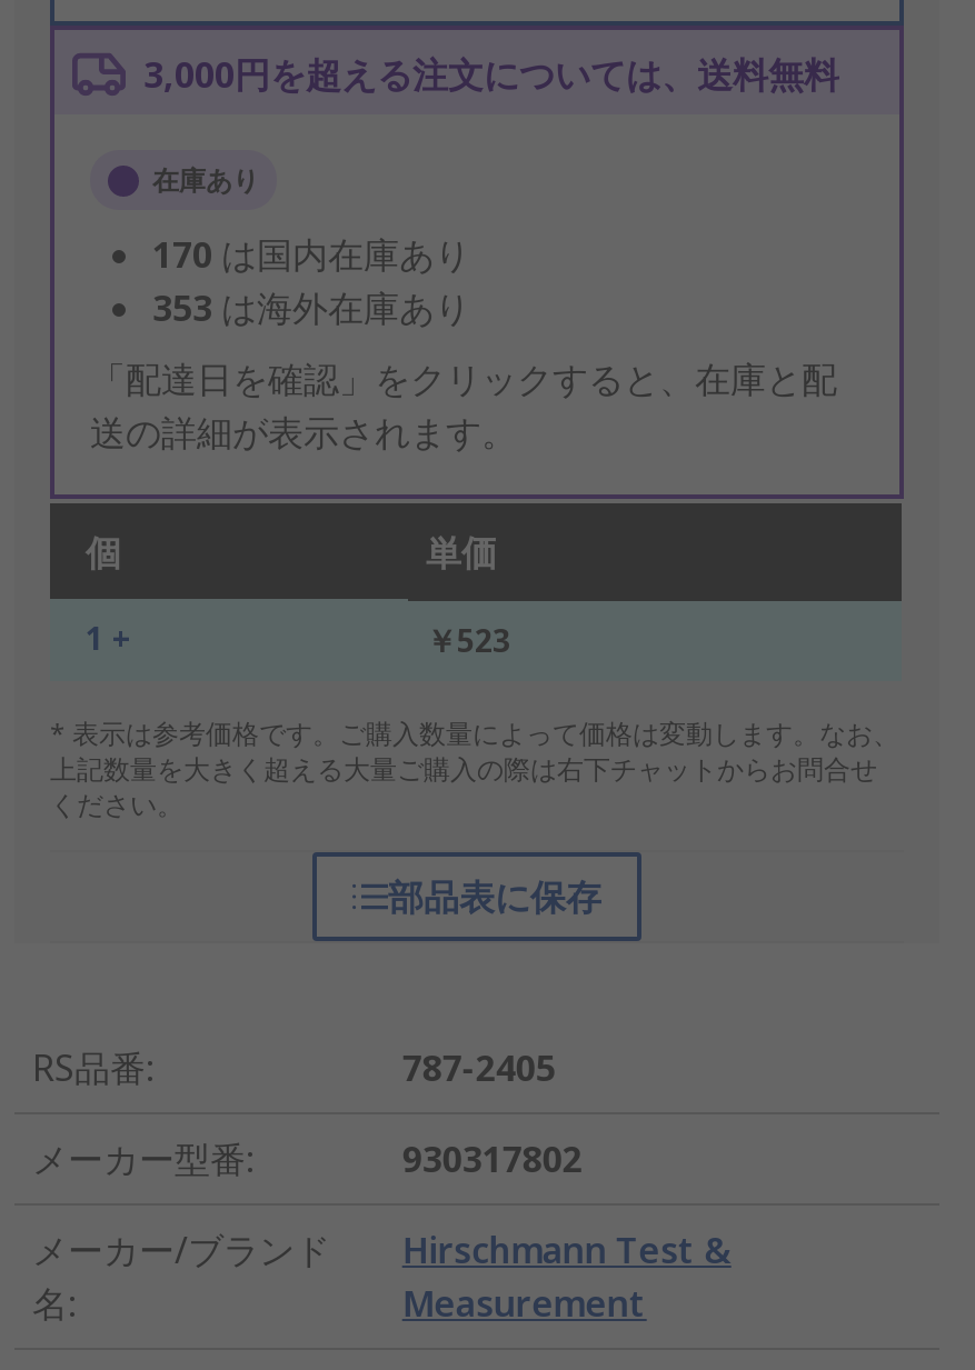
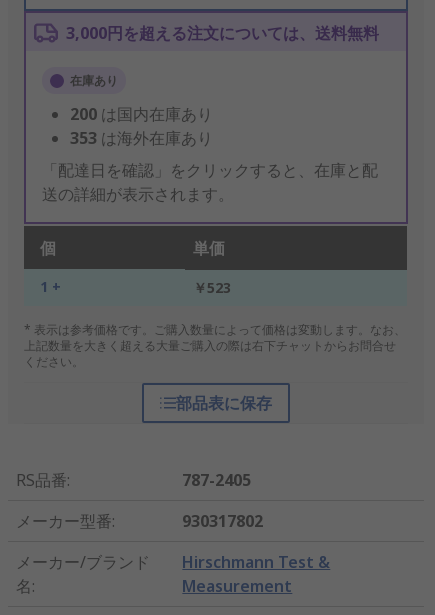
[152,231,470,280] 170は国内在庫あり -> [70,103,213,125] 200は国内在庫あり

